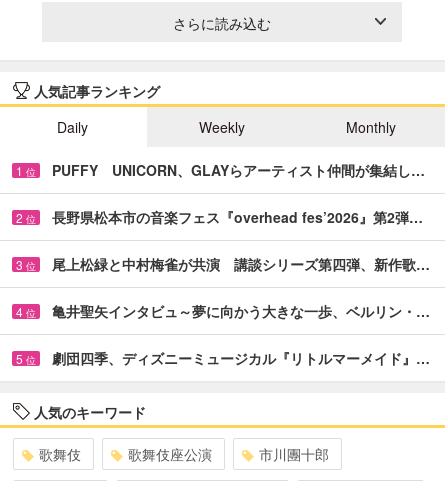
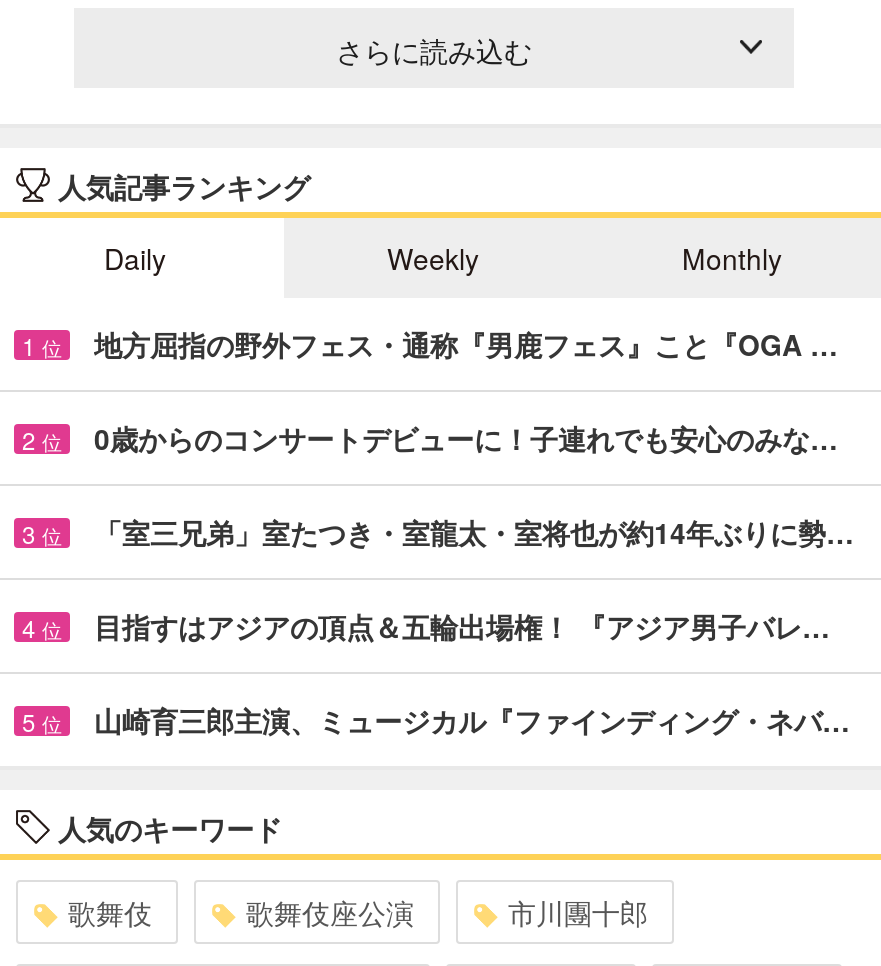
[52,160,425,180] PUFFY UNICORN、GLAYらアーティスト仲間が集結し… -> [94,324,838,364] 地方屈指の野外フェス・通称『男鹿フェス』こと『OGA …
[52,207,423,227] 長野県松本市の音楽フェス『overhead fes’2026』第2弾… -> [94,418,838,458] 0歳からのコンサートデビューに！子連れでも安心のみな…
[52,254,430,274] 尾上松緑と中村梅雀が共演 講談シリーズ第四弾、新作歌… -> [94,512,854,552] 「室三兄弟」室たつき・室龍太・室将也が約14年ぶりに勢…
[52,301,430,321] 亀井聖矢インタビュ～夢に向かう大きな一歩、ベルリン・… -> [94,606,830,646] 目指すはアジアの頂点＆五輪出場権！ 『アジア男子バレ…
[52,348,430,368] 劇団四季、ディズニーミュージカル『リトルマーメイド』… -> [94,700,850,740] 山崎育三郎主演、ミュージカル『ファインディング・ネバ…

